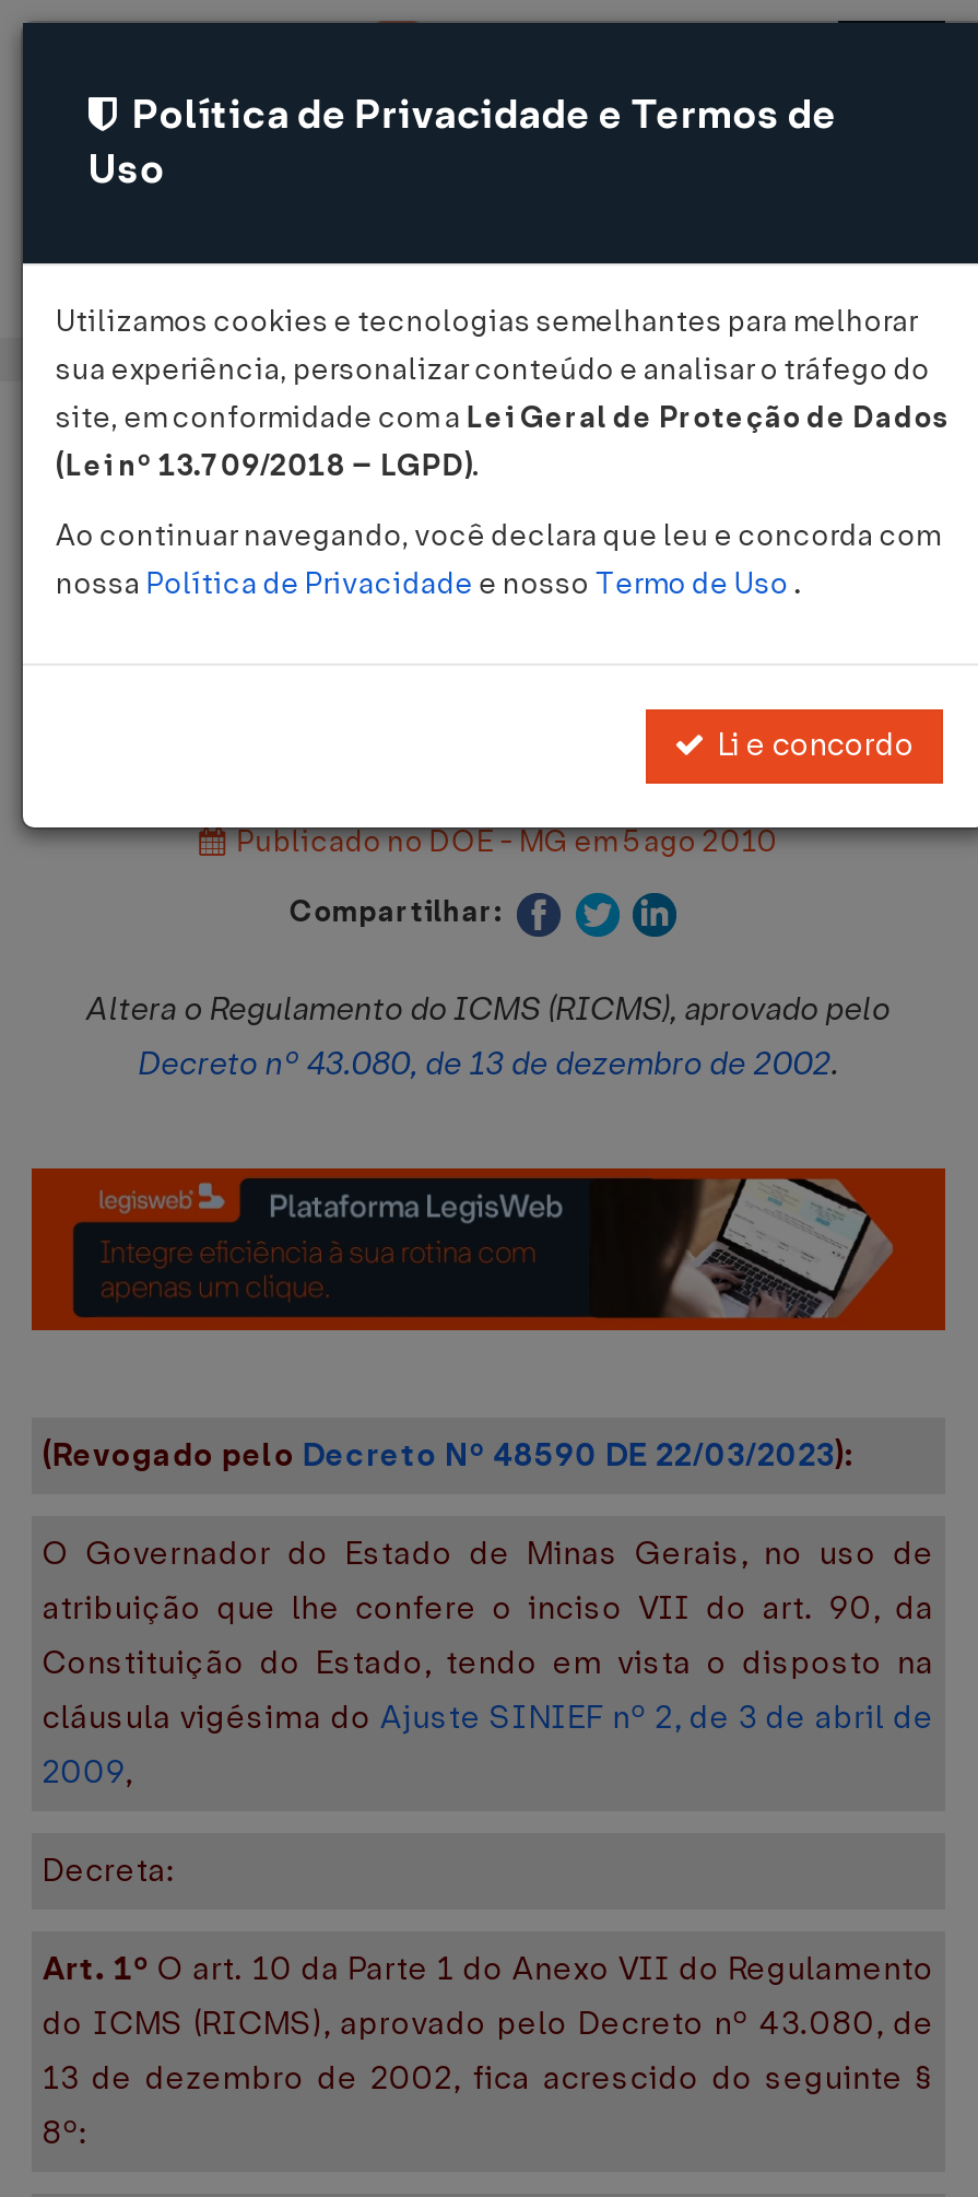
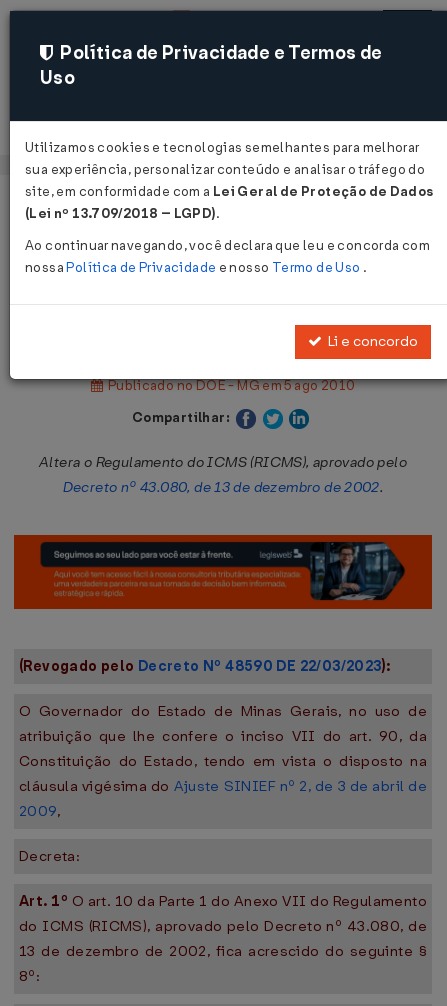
[71,1177,893,1319] [image] -> [33,540,407,603] [image]

